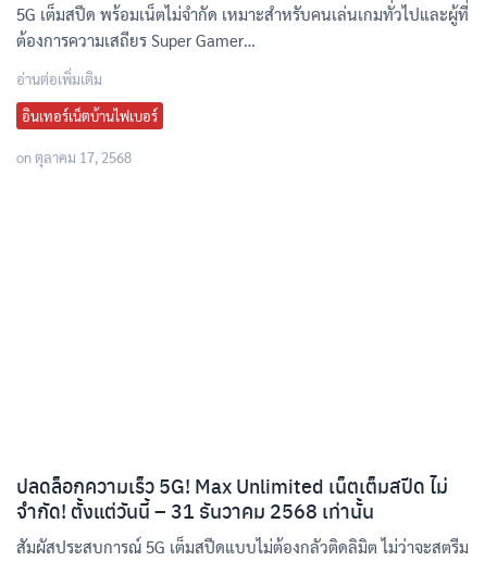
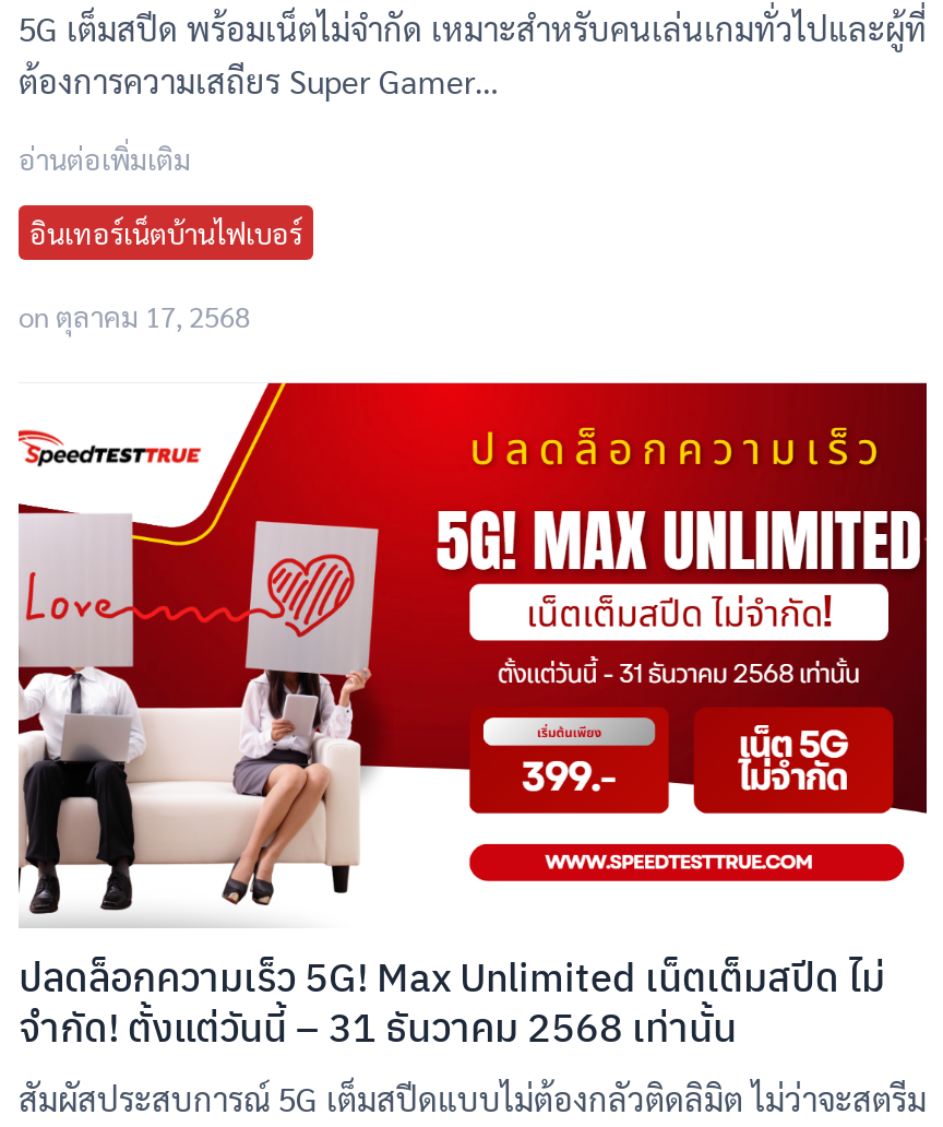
none -> [16,380,929,928] [image]

